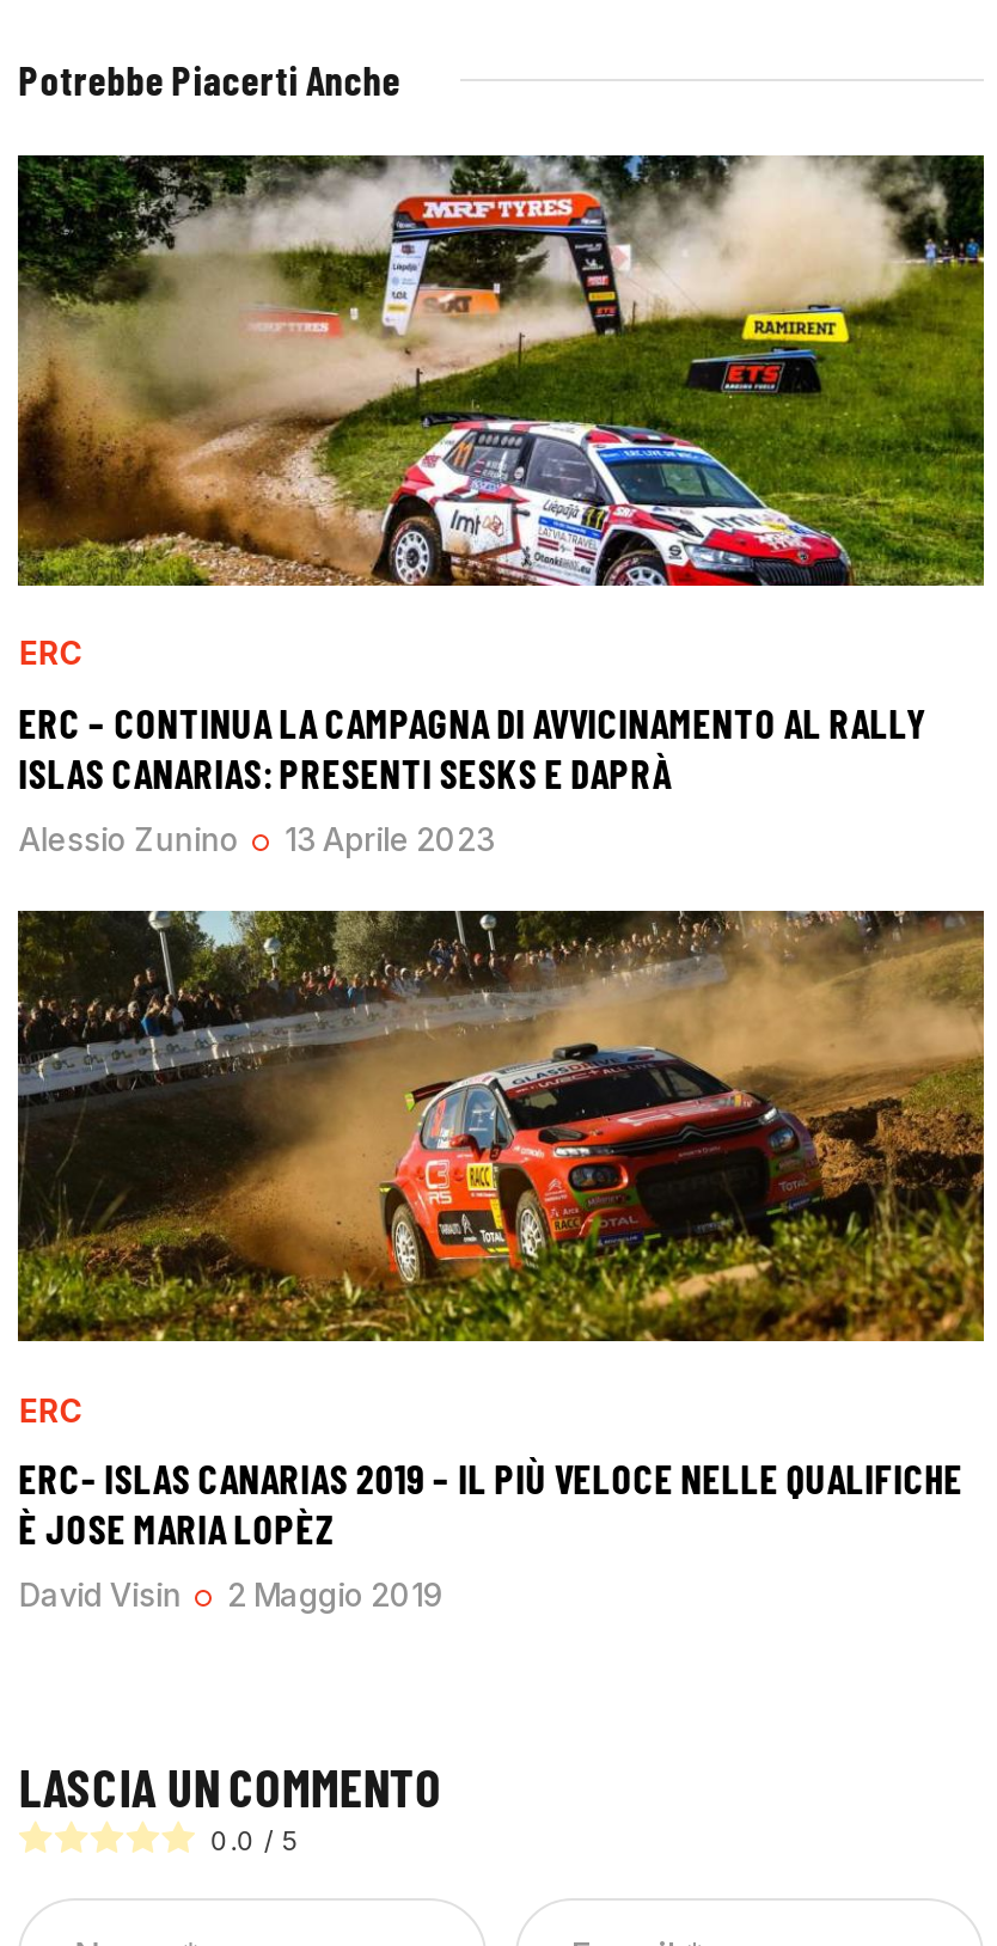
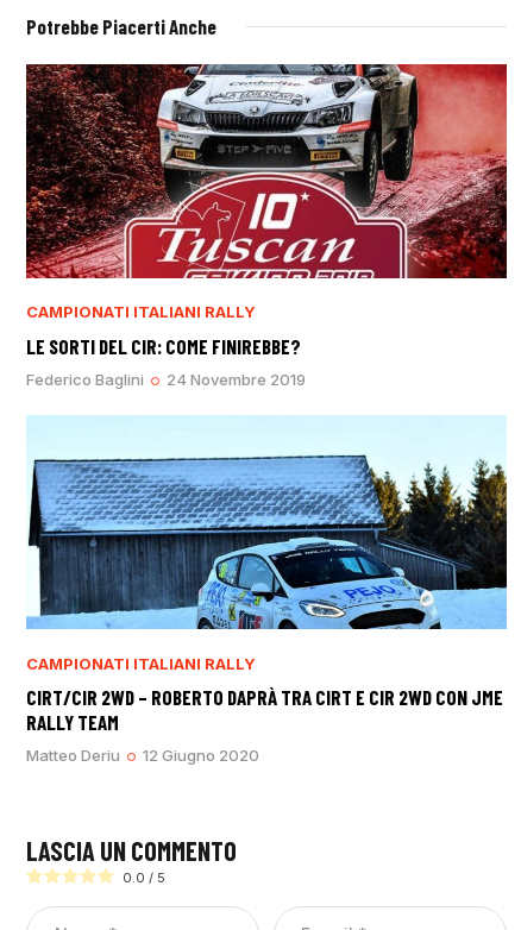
[16,153,986,672] [image] | ERC -> [25,63,508,321] [image] | CAMPIONATI ITALIANI RALLY
[19,698,925,796] ERC – CONTINUA LA CAMPAGNA DI AVVICINAMENTO AL RALLY | ISLAS CANARIAS: PRESENTI SESKS E DAPRÀ -> [27,334,301,358] LE SORTI DEL CIR: COME FINIREBBE?
[19,820,495,858] Alessio Zunino | 13 Aprile 2023 -> [27,370,306,389] Federico Baglini | 24 Novembre 2019
[16,908,986,1429] [image] | ERC -> [26,415,508,673] [image] | CAMPIONATI ITALIANI RALLY
[19,1454,963,1552] ERC- ISLAS CANARIAS 2019 – IL PIÙ VELOCE NELLE QUALIFICHE | È JOSE MARIA LOPÈZ -> [27,685,504,734] CIRT/CIR 2WD – ROBERTO DAPRÀ TRA CIRT E CIR 2WD CON JME | RALLY TEAM
[19,1576,442,1614] David Visin | 2 Maggio 2019 -> [27,746,260,765] Matteo Deriu | 12 Giugno 2020

